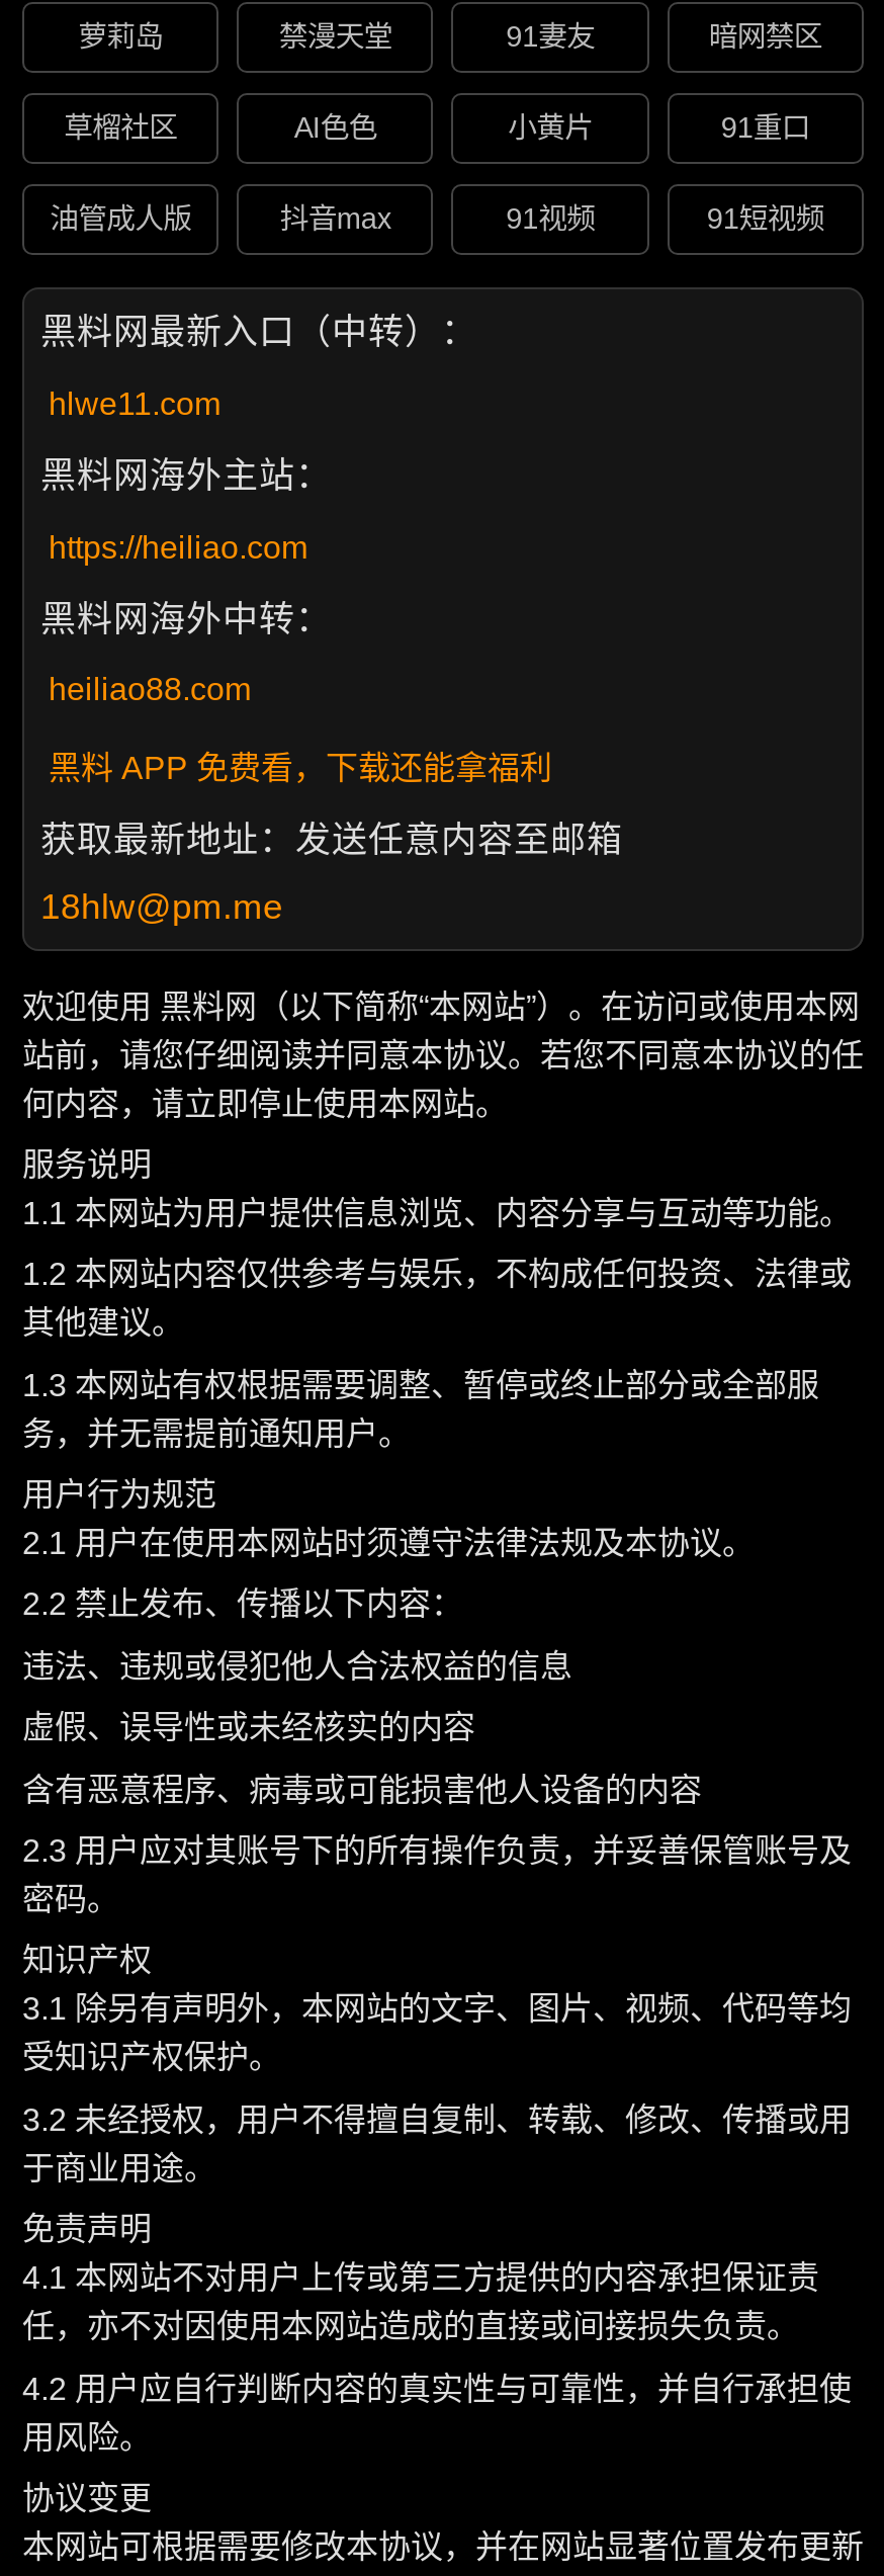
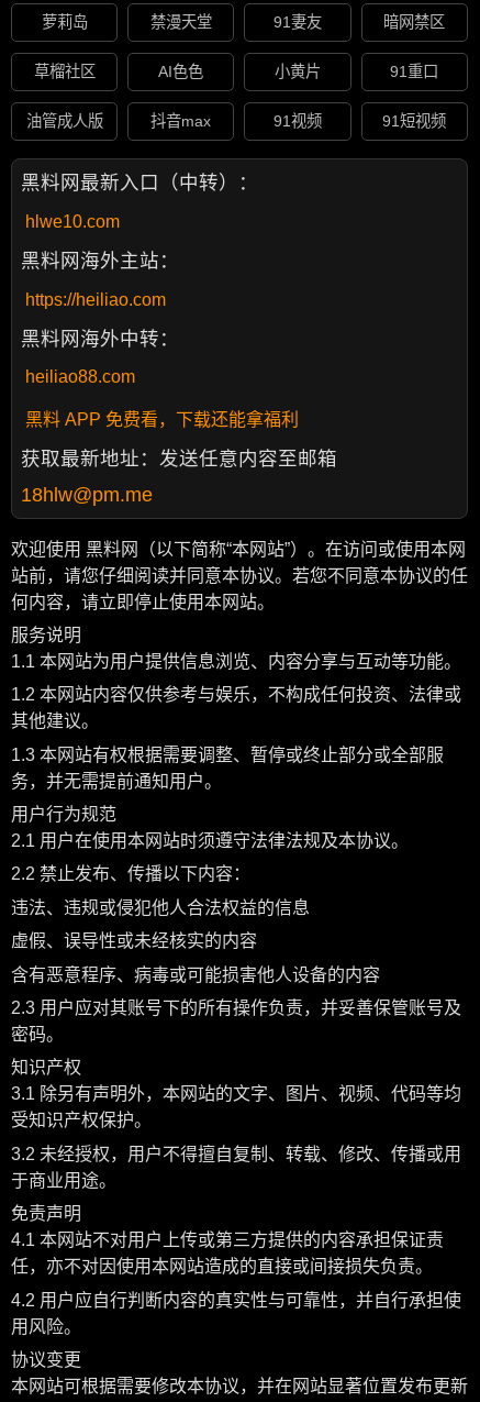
[49,386,220,420] hlwe11.com -> [25,212,120,231] hlwe10.com

